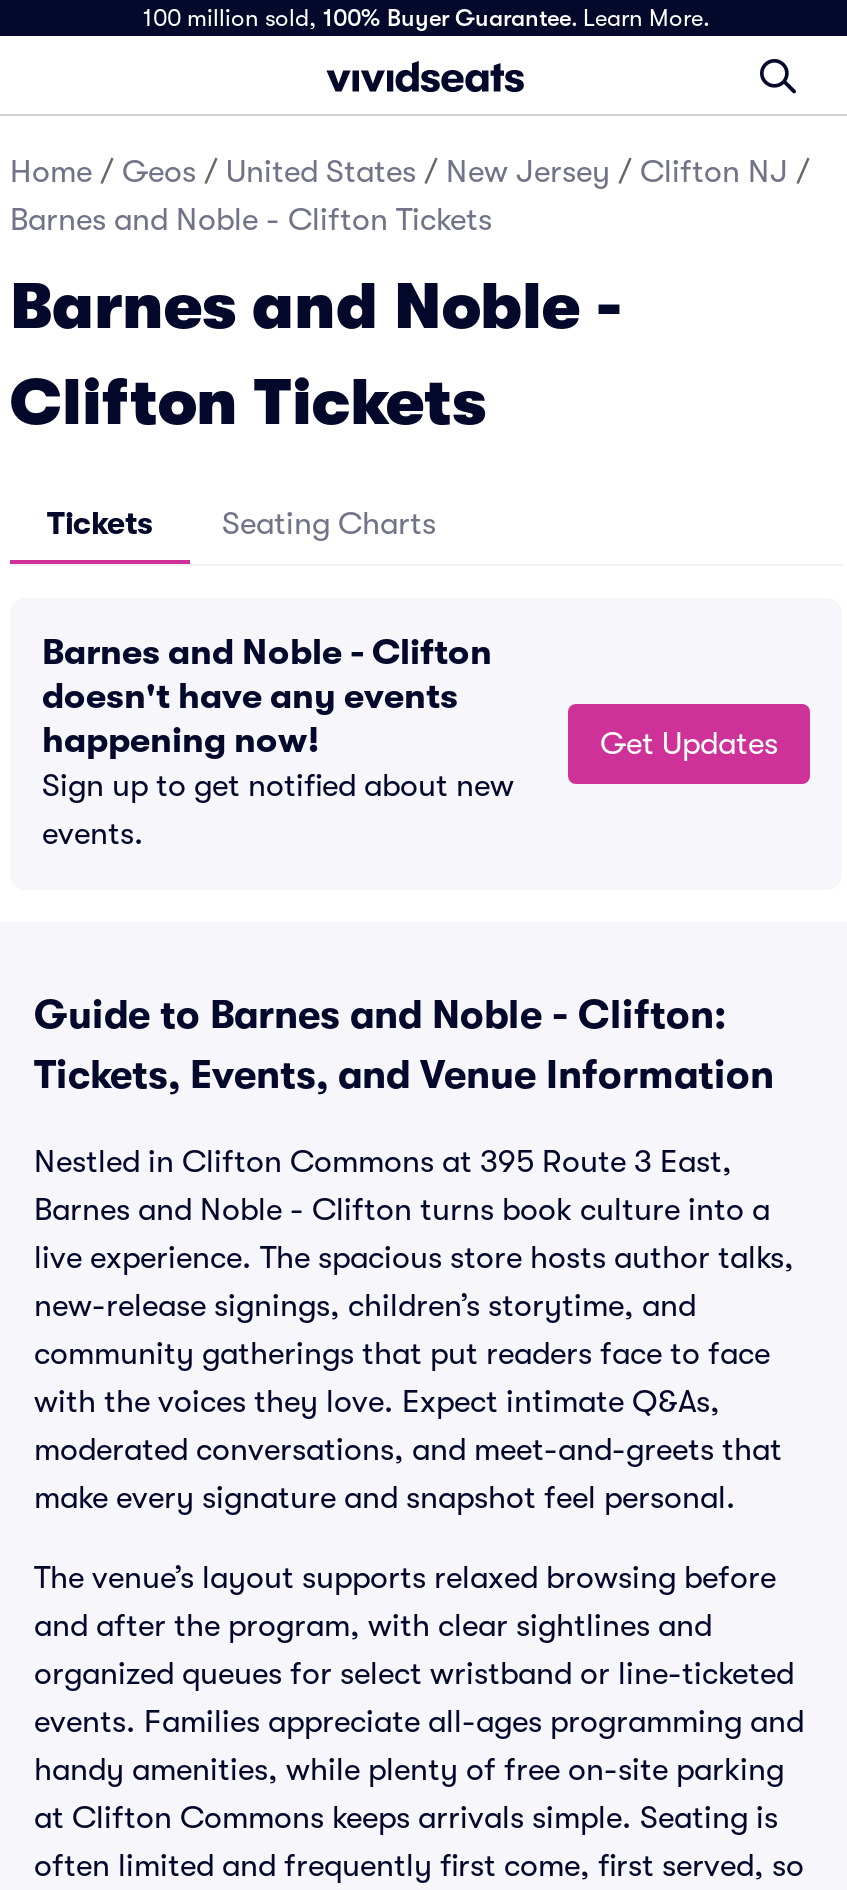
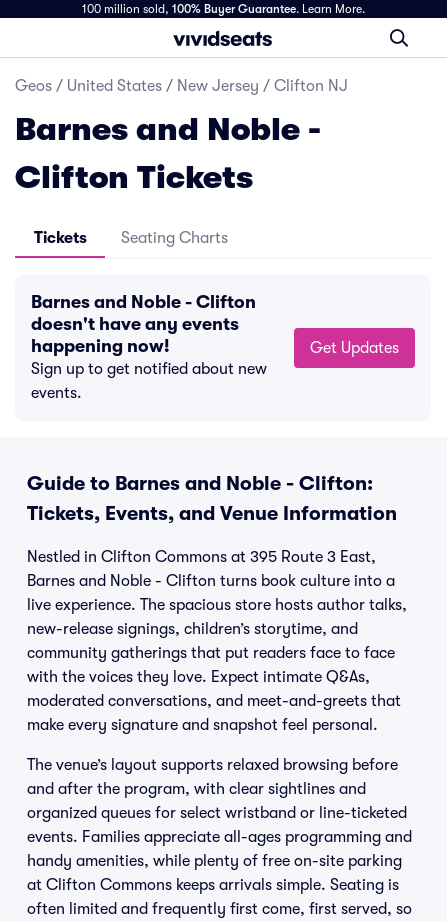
[10,154,810,238] Home / Geos / United States / New Jersey / Clifton NJ / | Barnes and Noble - Clifton Tickets -> [15,77,348,95] Geos / United States / New Jersey / Clifton NJ

